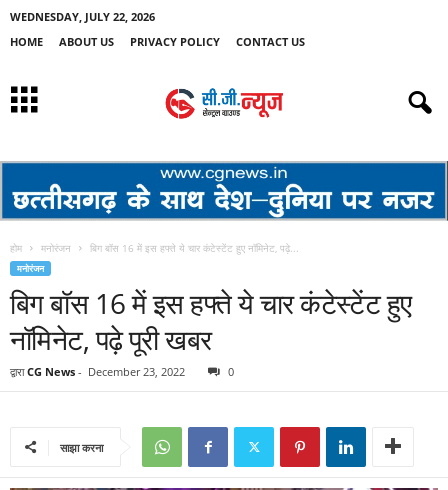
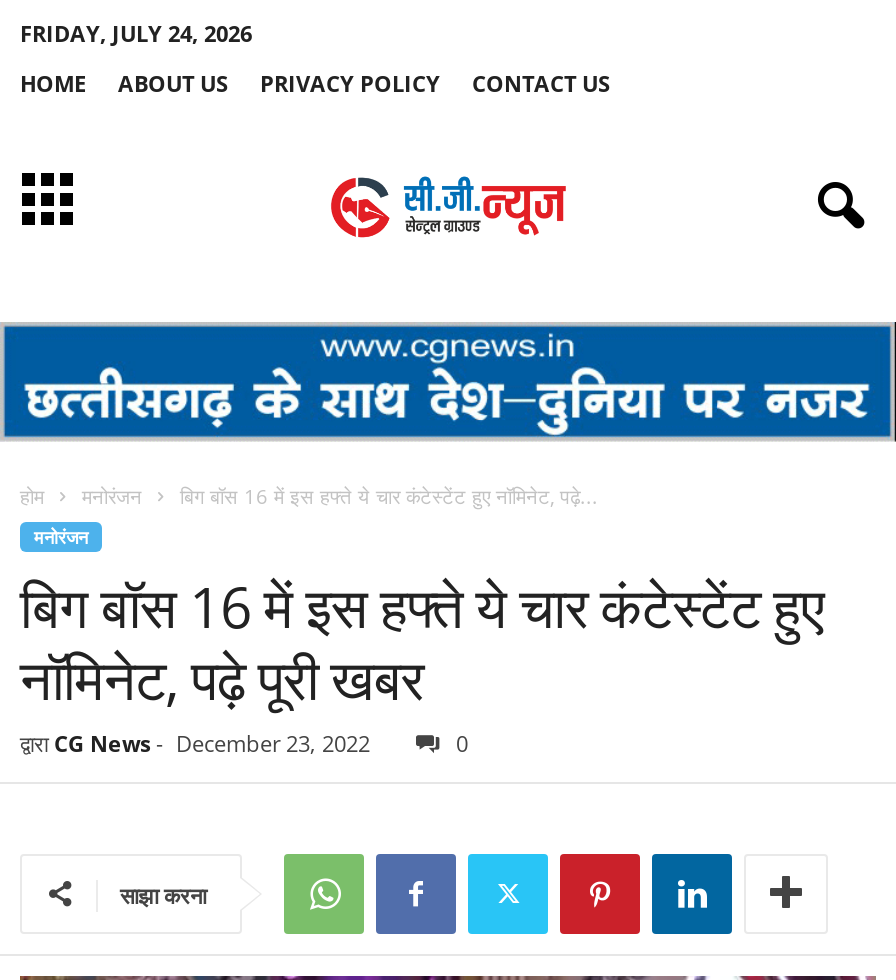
[10,9,155,24] WEDNESDAY, JULY 22, 2026 -> [20,18,252,48] FRIDAY, JULY 24, 2026

